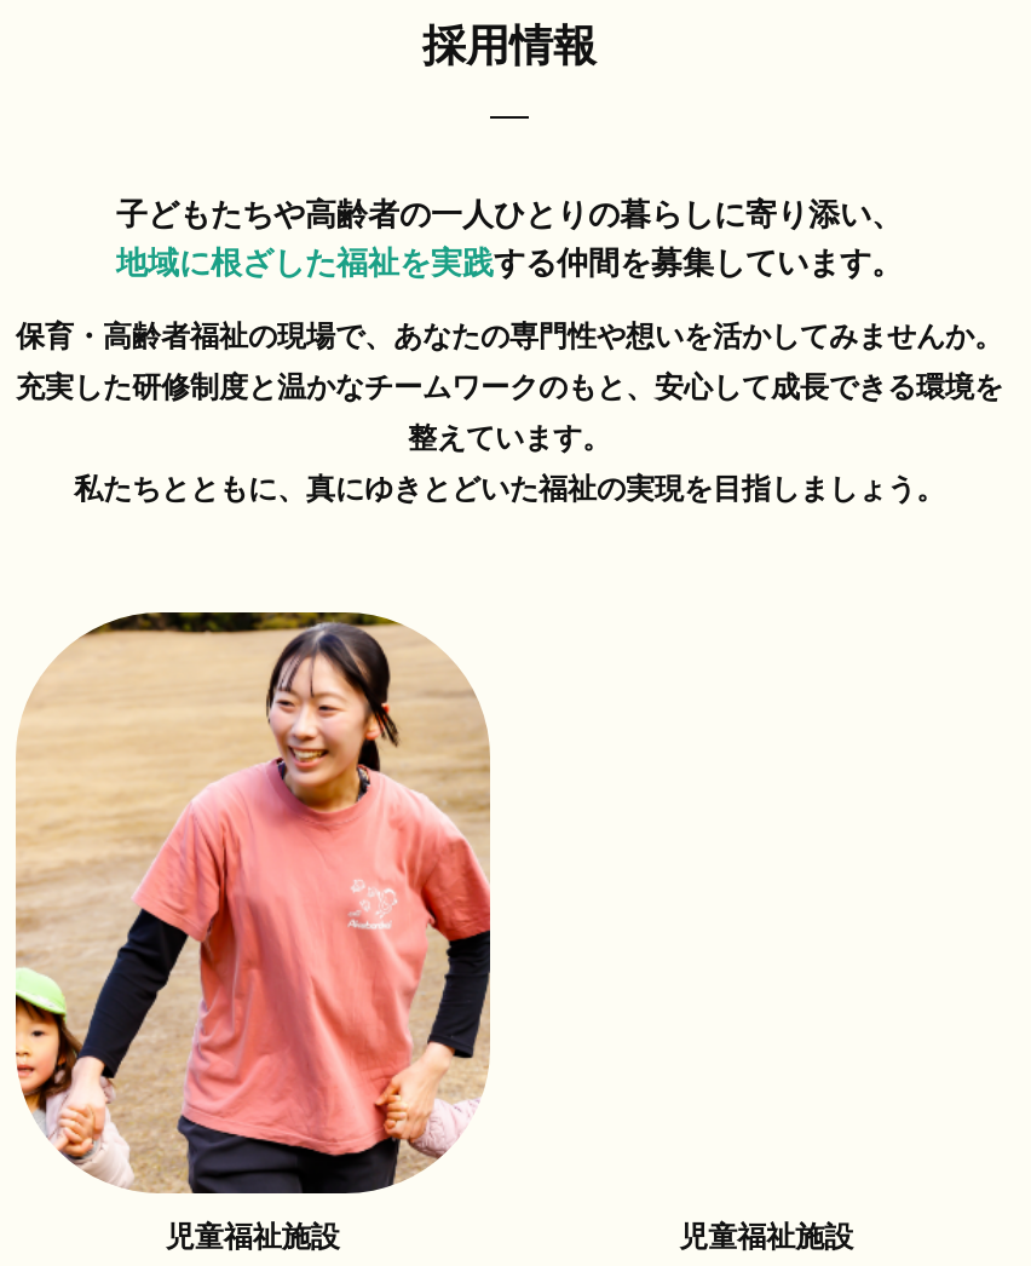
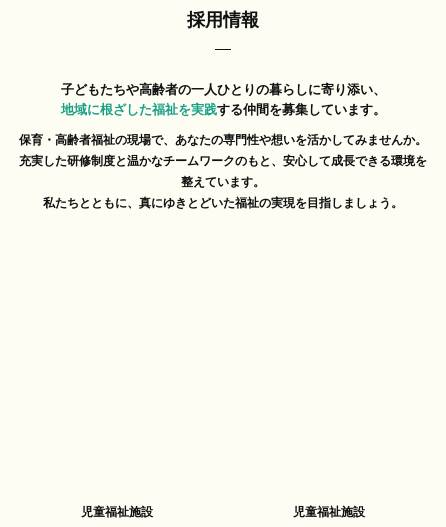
[13,610,493,1196] [image] -> none

